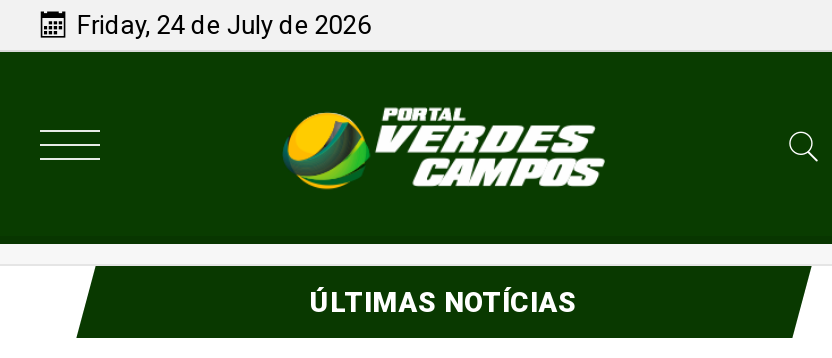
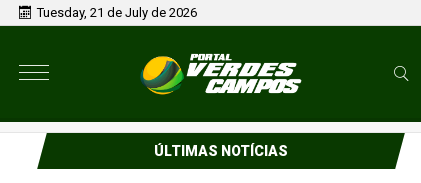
[77,10,371,40] Friday, 24 de July de 2026 -> [37,5,197,20] Tuesday, 21 de July de 2026

